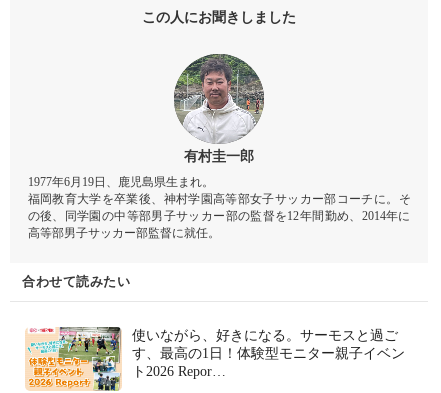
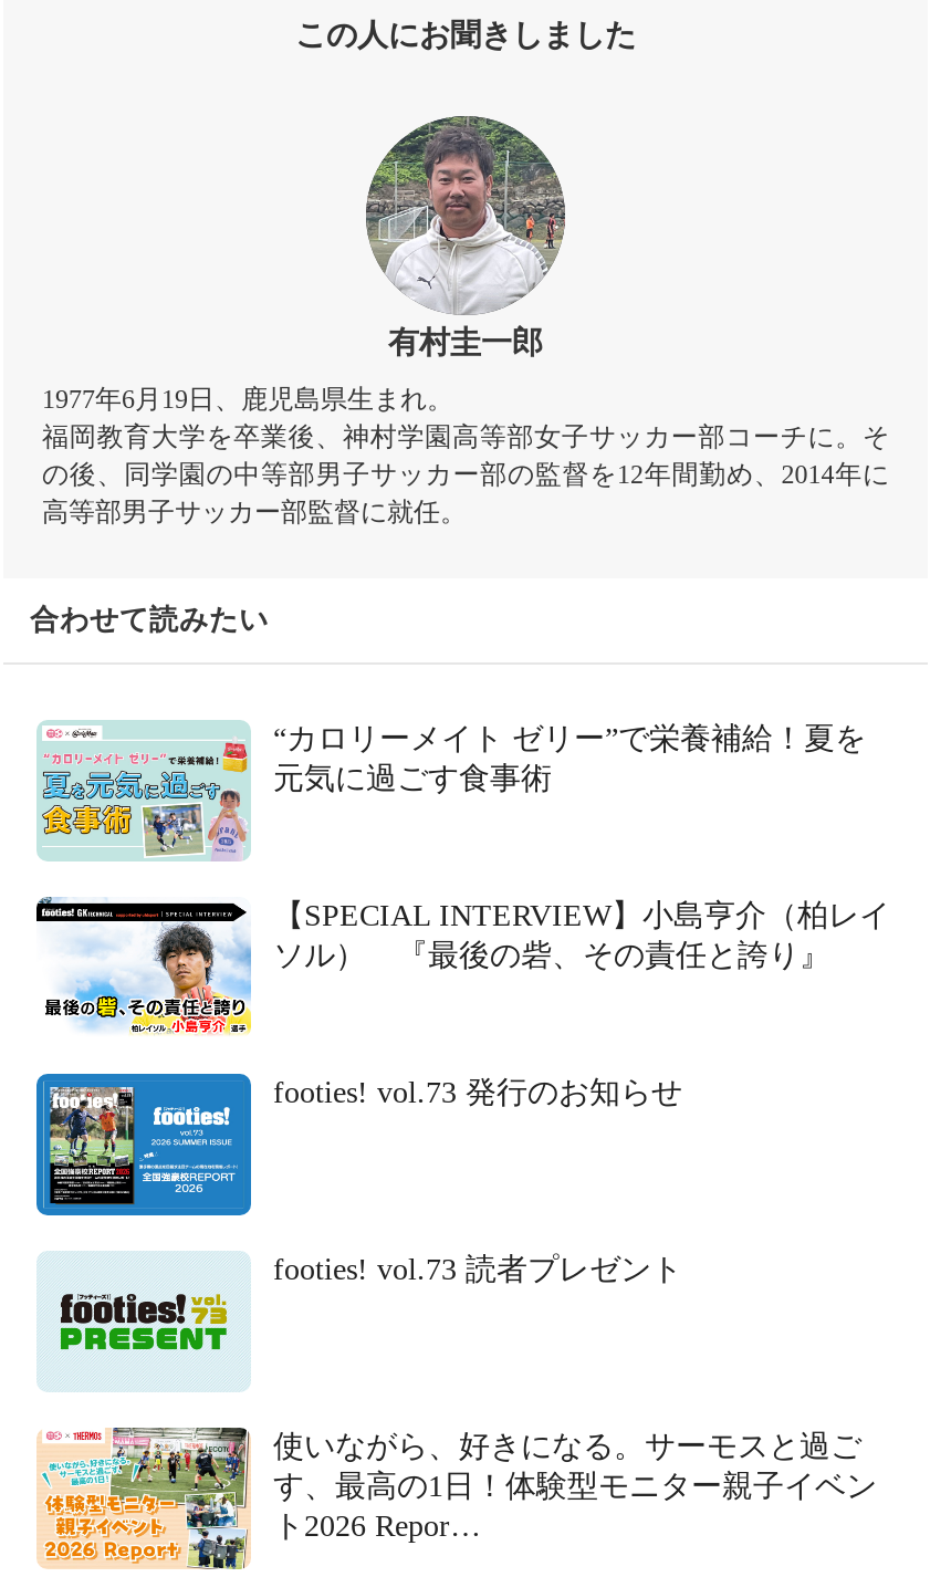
none -> [34,895,890,1036] [image] | 【SPECIAL INTERVIEW】小島亨介（柏レイ | ソル） 『最後の砦、その責任と誇り』
none -> [34,1072,682,1218] [image] | footies! vol.73 発行のお知らせ
none -> [36,720,866,861] [image] | “カロリーメイト ゼリー”で栄養補給！夏を | 元気に過ごす食事術
none -> [39,1252,682,1390] [image] | footies! vol.73 読者プレゼント

